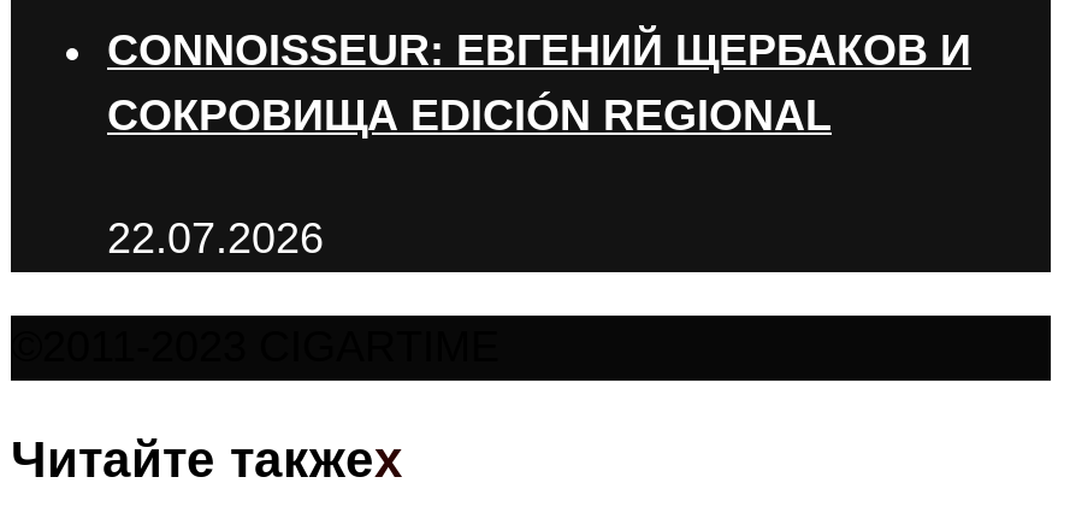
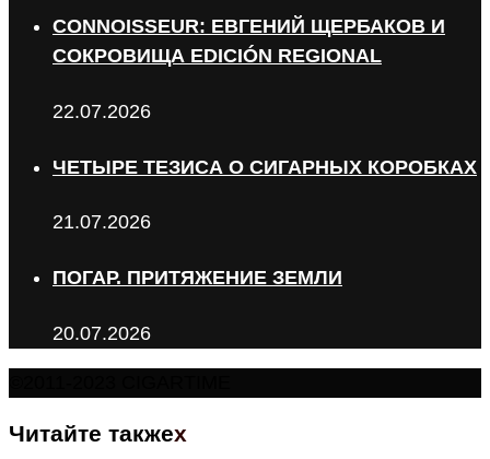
none -> [52,156,477,345] ЧЕТЫРЕ ТЕЗИСА О СИГАРНЫХ КОРОБКАХ | 21.07.2026 | ПОГАР. ПРИТЯЖЕНИЕ ЗЕМЛИ | 20.07.2026

